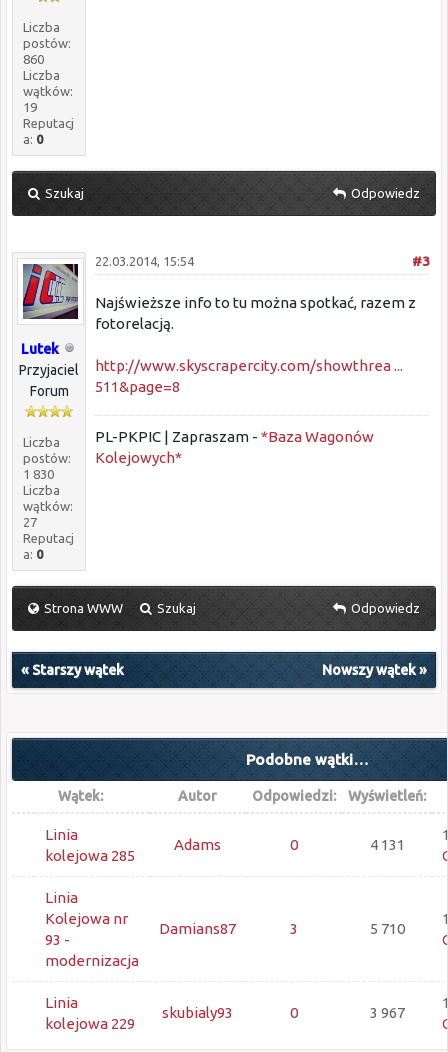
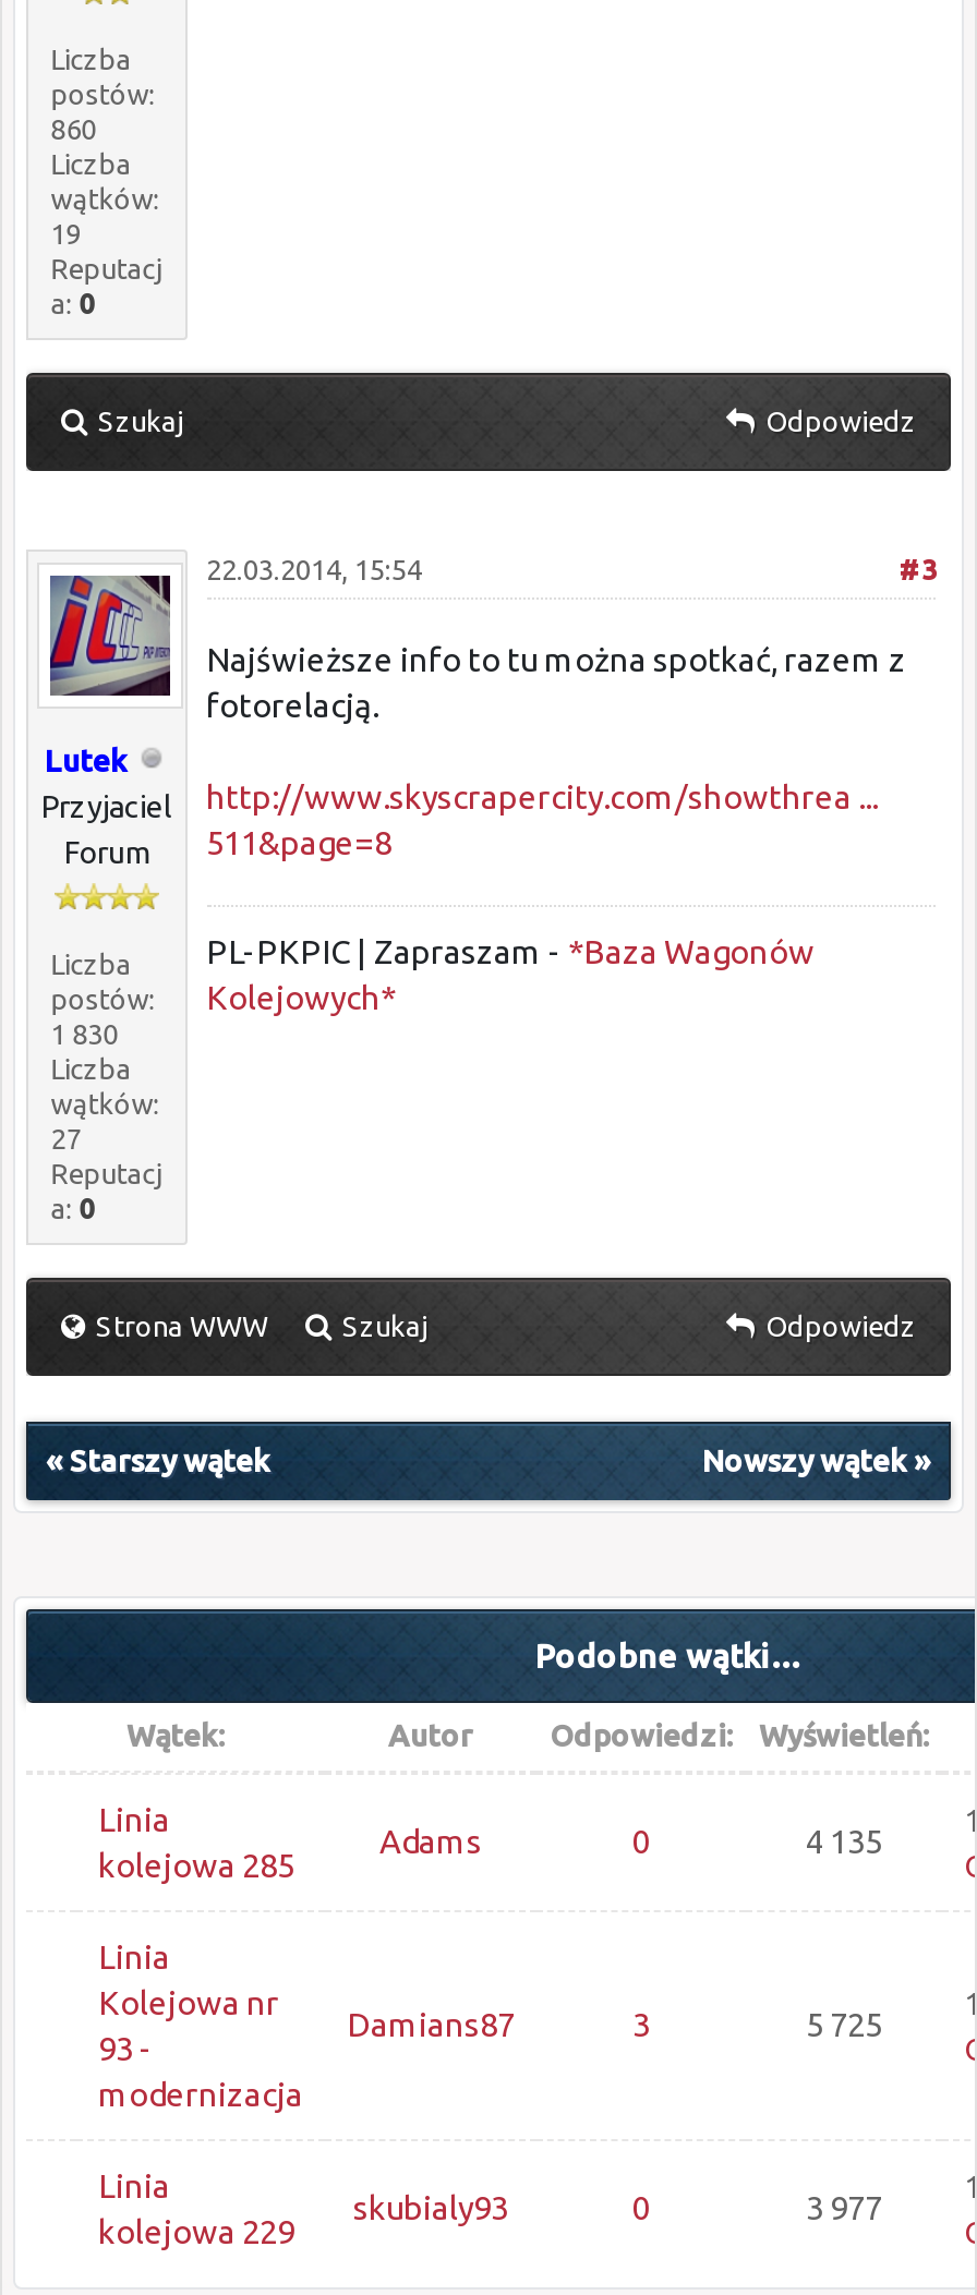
[369,836,404,853] 4 131 -> [806,1824,882,1861] 4 135
[369,920,404,937] 5 710 -> [806,2007,882,2044] 5 725
[369,1004,404,1021] 3 967 -> [806,2190,882,2227] 3 977

